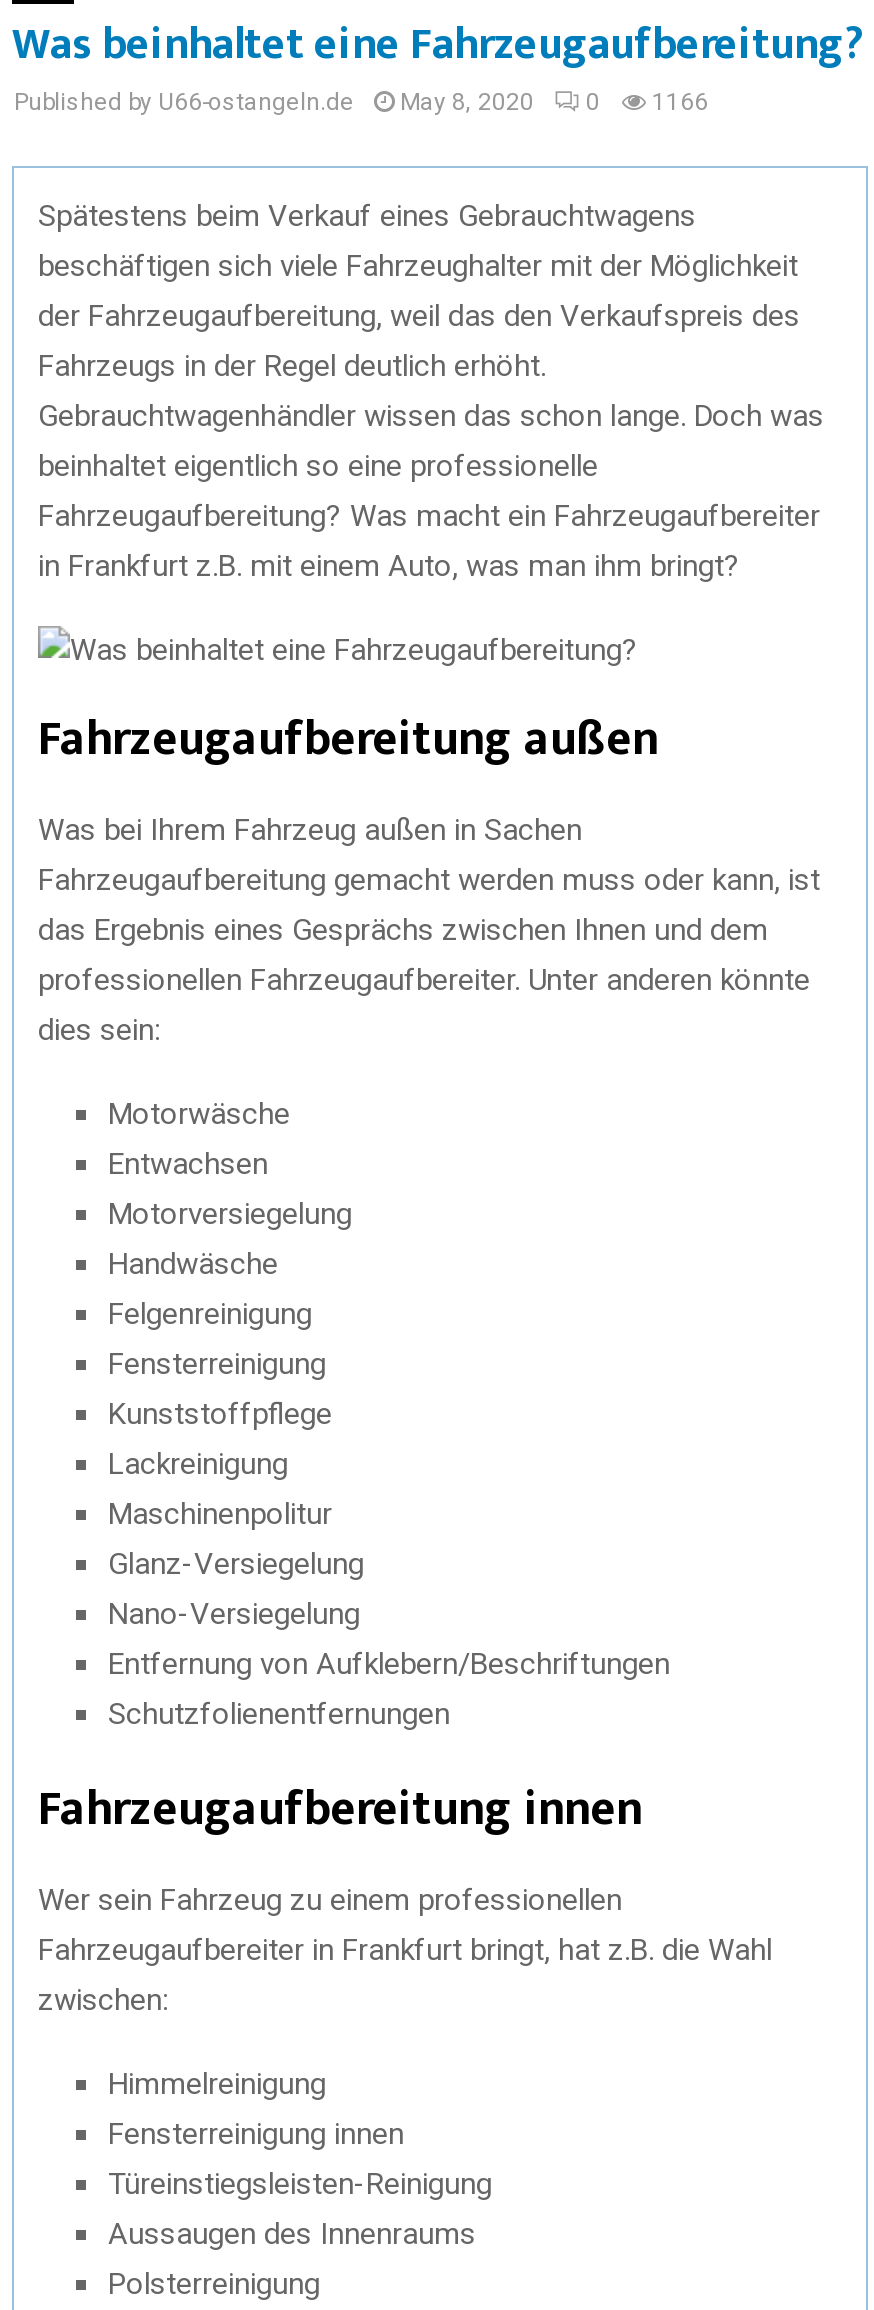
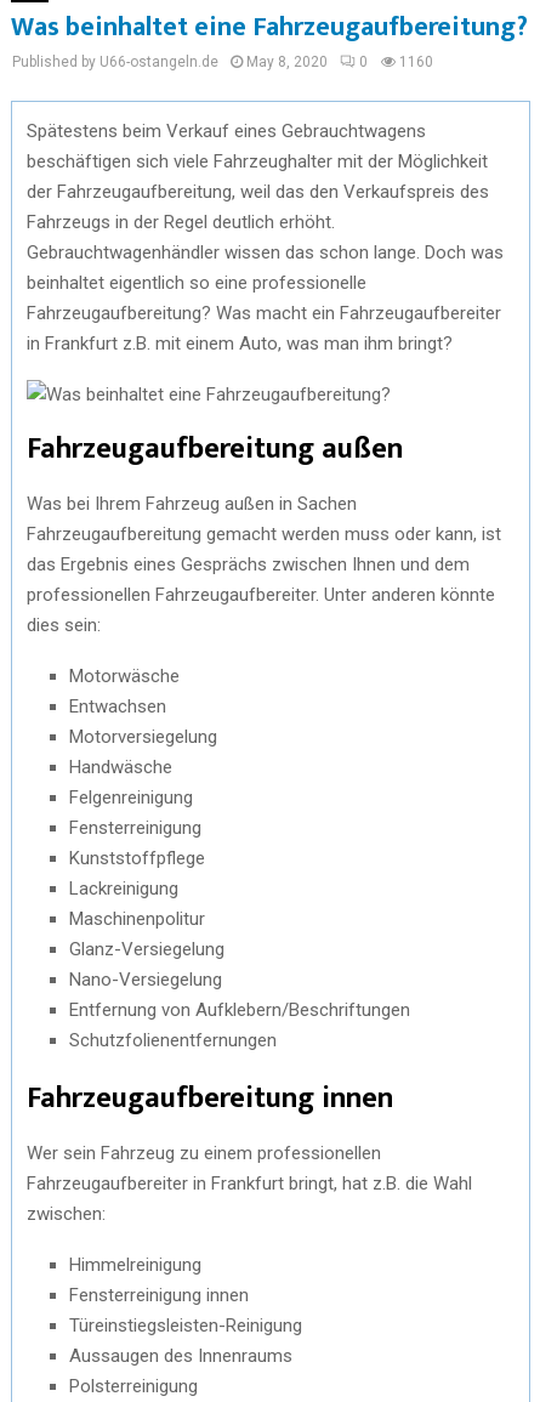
[14,88,708,116] Published by U66-ostangeln.de May 8, 2020 0 1166 -> [12,53,433,70] Published by U66-ostangeln.de May 8, 2020 0 1160

